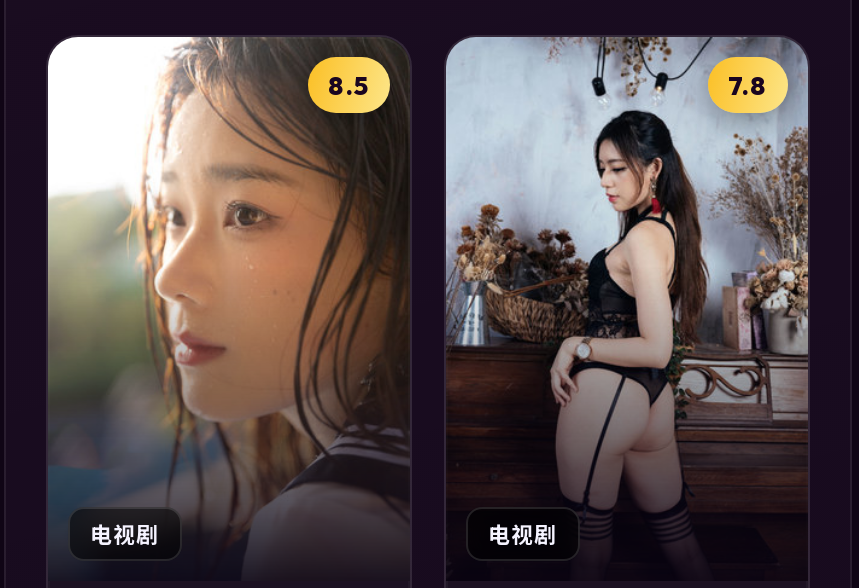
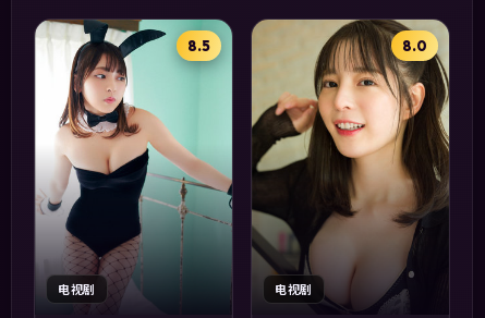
[48,35,410,547] [image] -> [35,19,233,297] [image]
[444,35,810,557] [image] | 7.8 -> [252,20,449,303] [image] | 8.0

